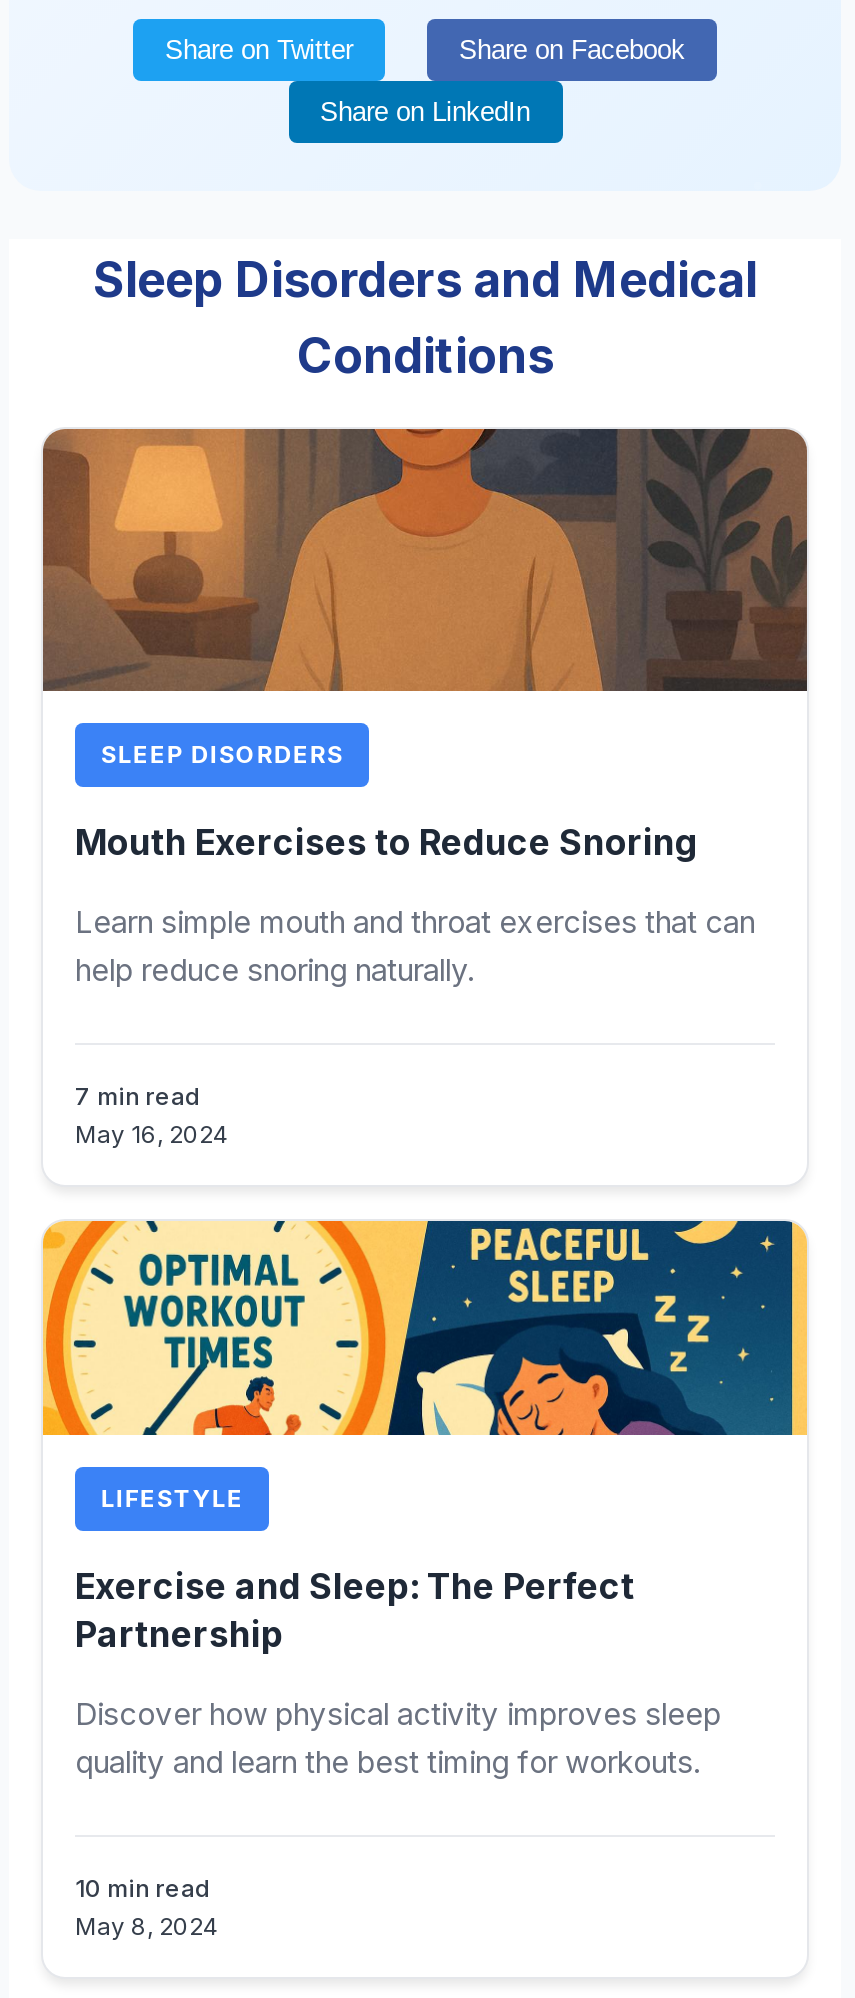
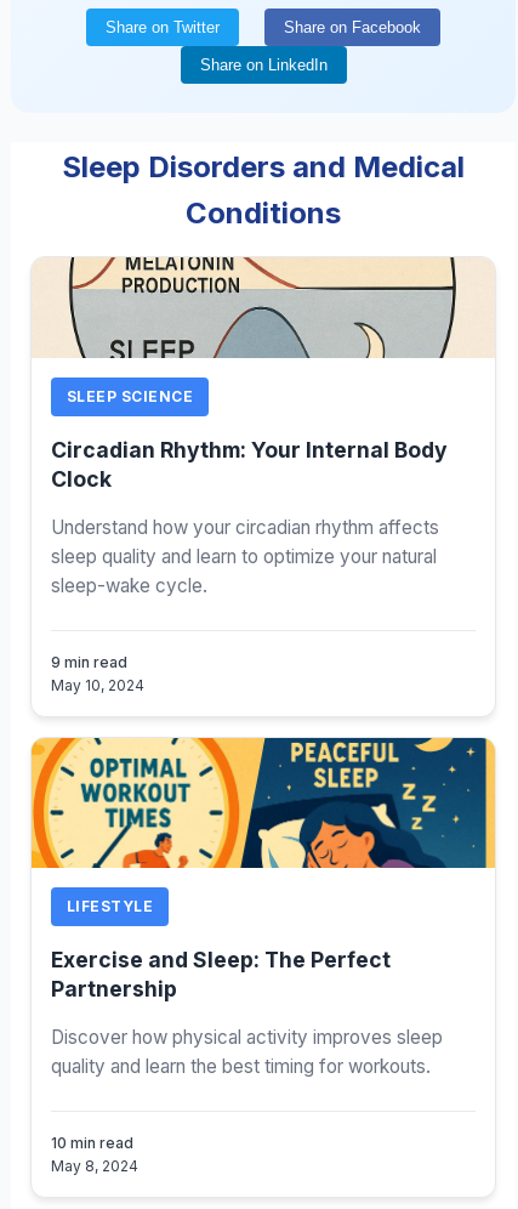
[41,427,809,770] [image] | SLEEP DISORDERS -> [32,256,495,418] [image] | SLEEP SCIENCE
[75,821,699,863] Mouth Exercises to Reduce Snoring -> [51,437,448,491] Circadian Rhythm: Your Internal Body | Clock
[75,903,755,989] Learn simple mouth and throat exercises that can | help reduce snoring naturally. -> [51,516,439,597] Understand how your circadian rhythm affects | sleep quality and learn to optimize your natural | sleep-wake cycle.
[75,1081,229,1149] 7 min read | May 16, 2024 -> [51,653,144,694] 9 min read | May 10, 2024

